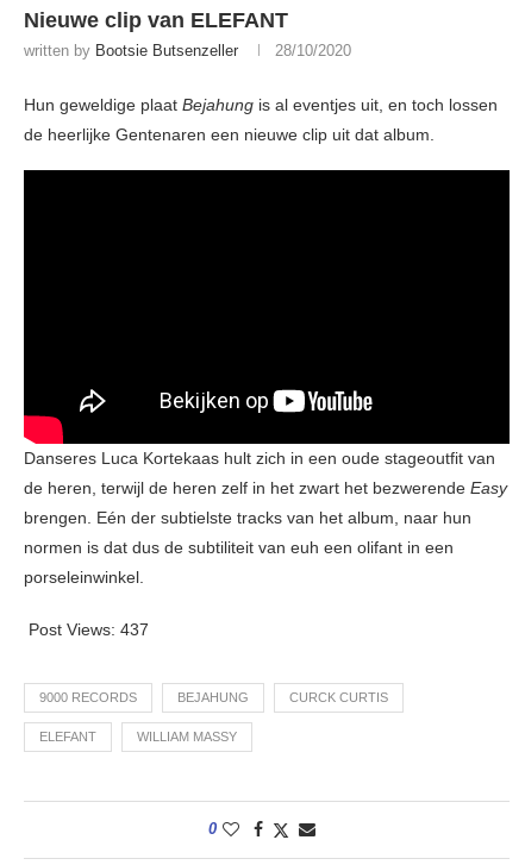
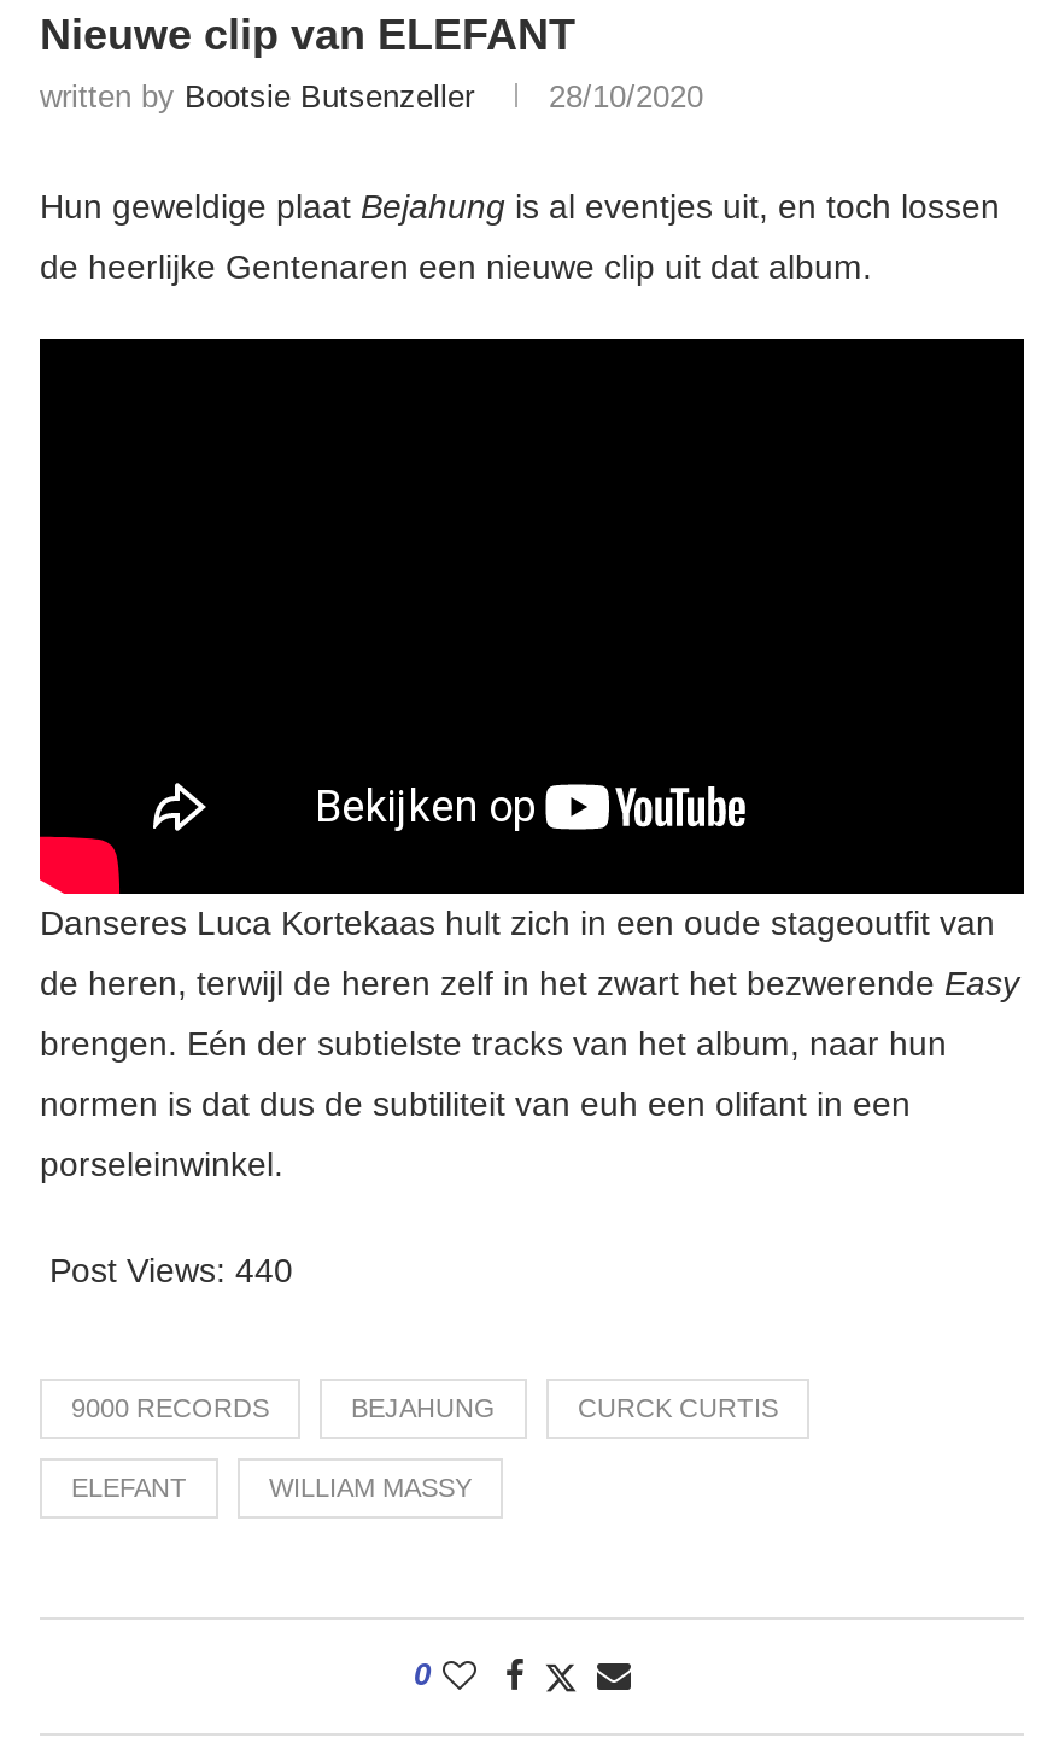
[29,620,149,639] Post Views: 437 -> [49,1251,293,1289] Post Views: 440

